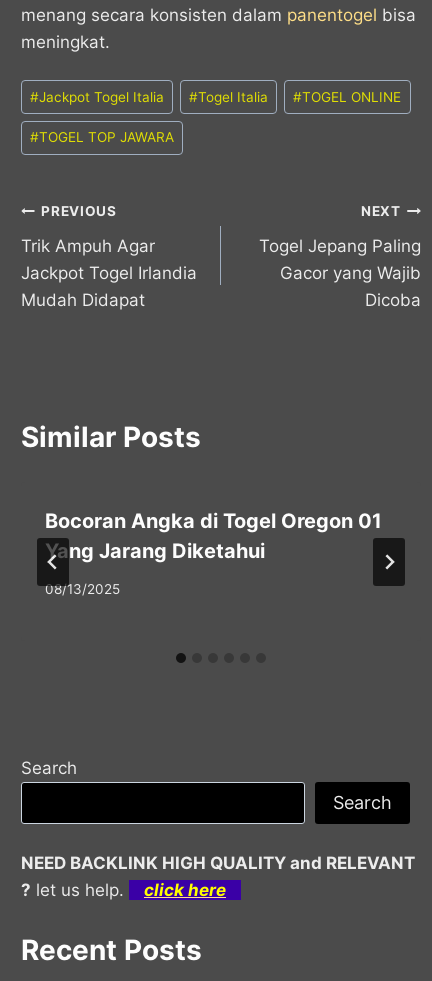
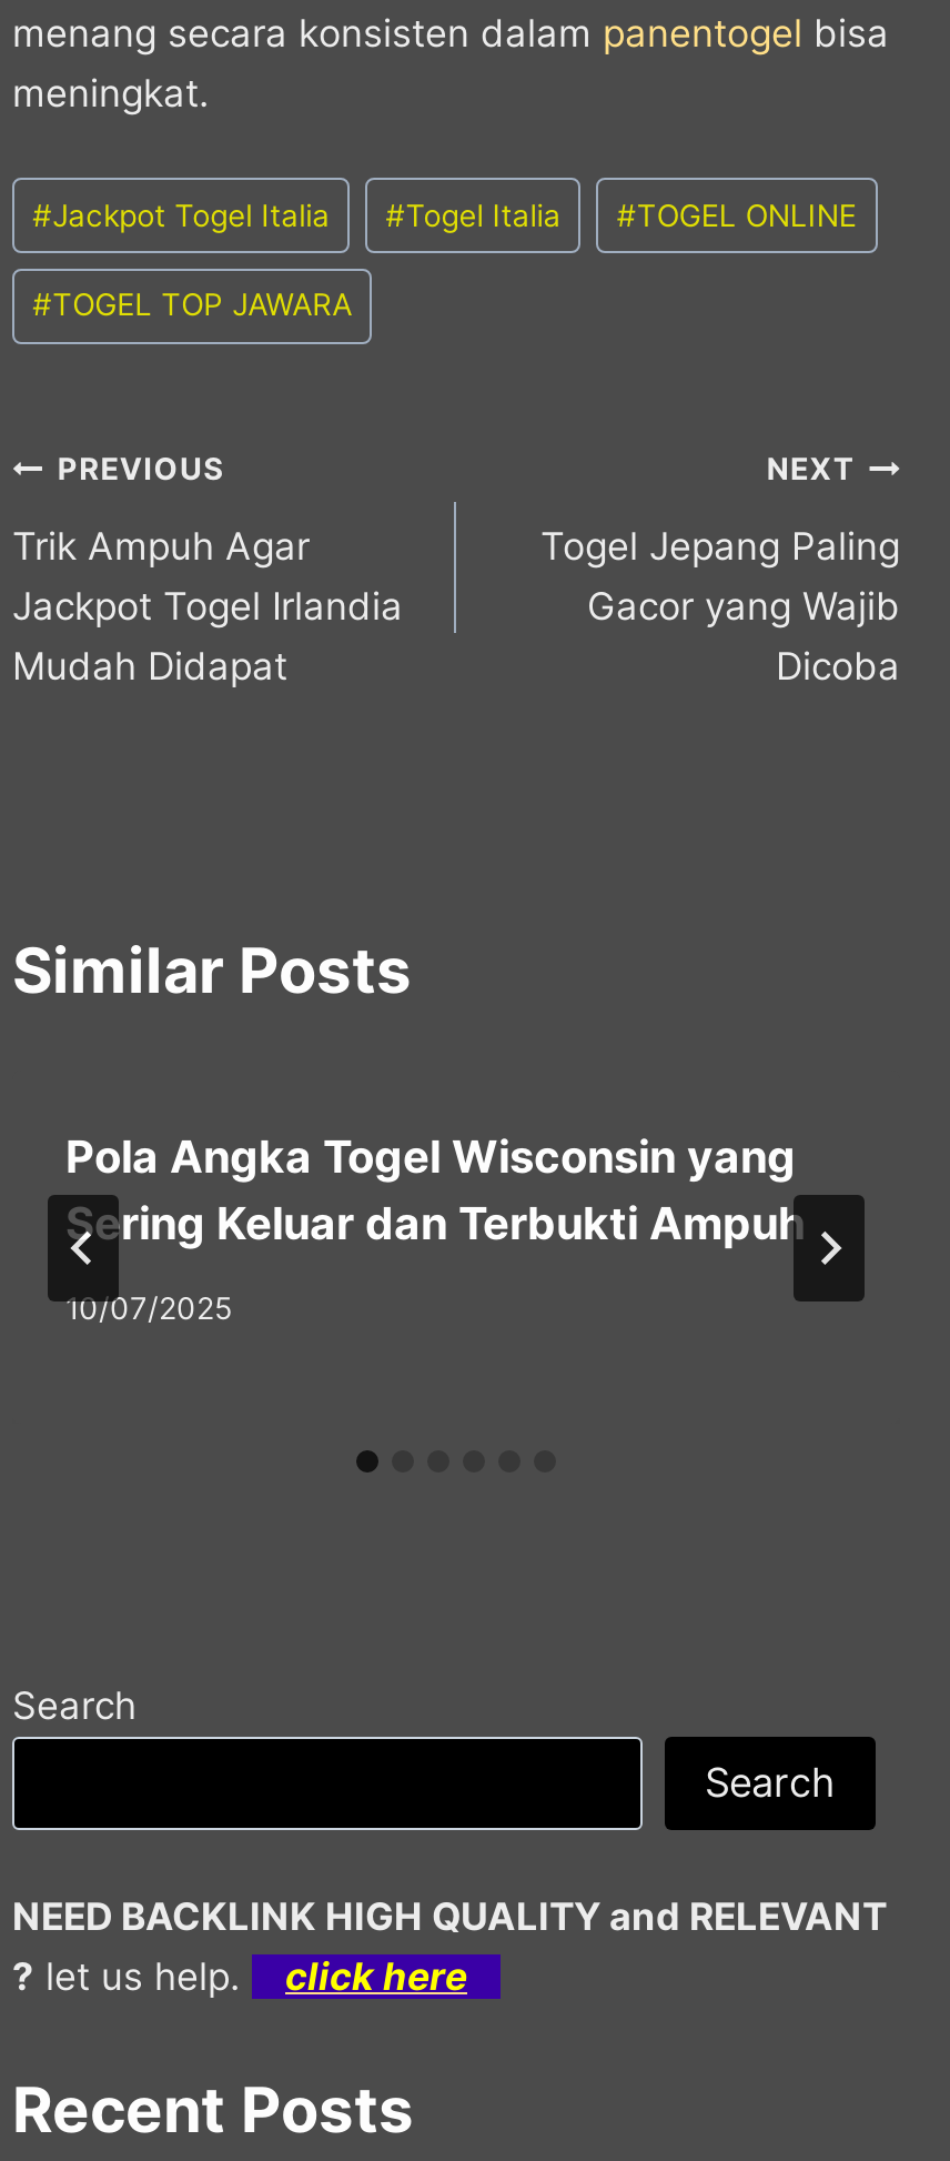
[45,509,382,563] Bocoran Angka di Togel Oregon 01 | Yang Jarang Diketahui -> [65,1130,805,1250] Pola Angka Togel Wisconsin yang | Sering Keluar dan Terbukti Ampuh
[45,581,120,597] 08/13/2025 -> [65,1291,232,1327] 10/07/2025

